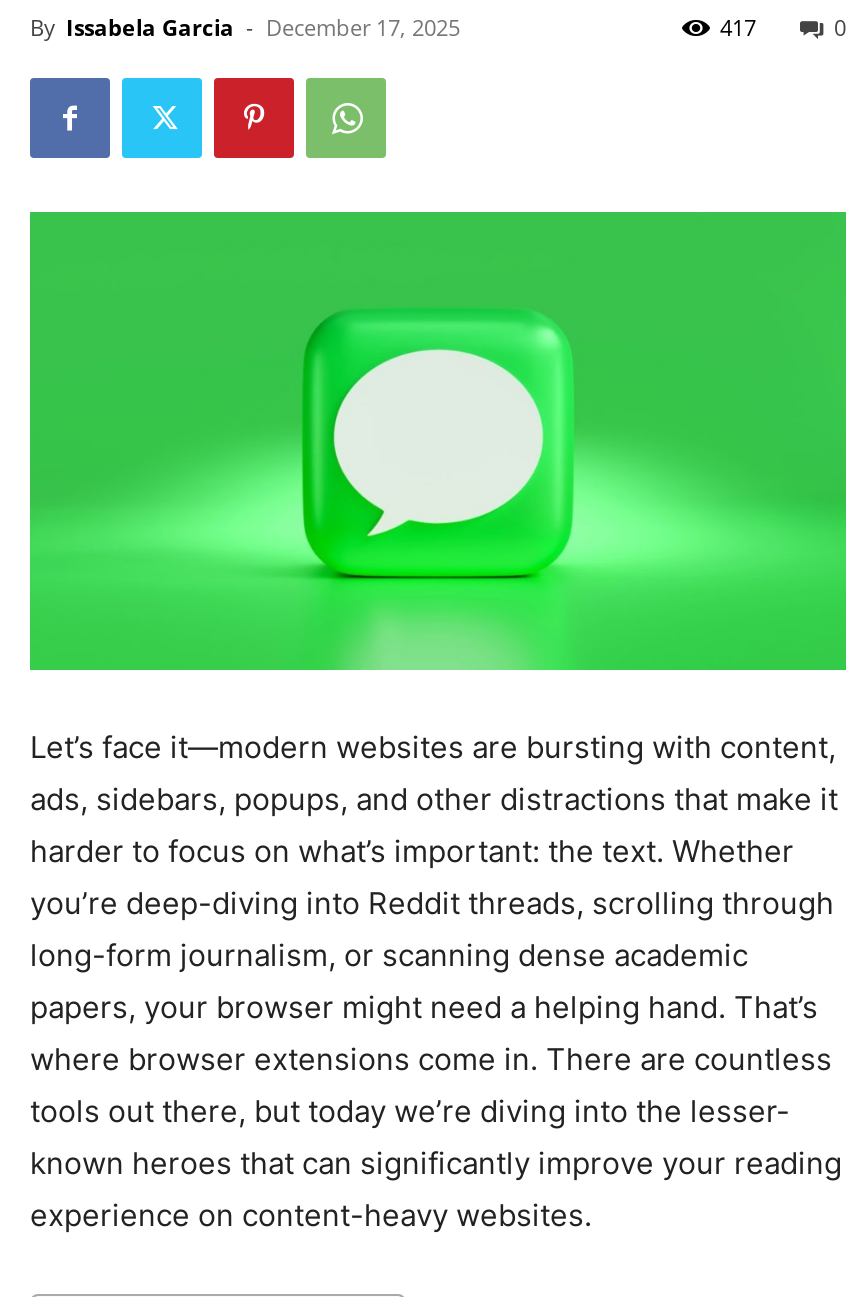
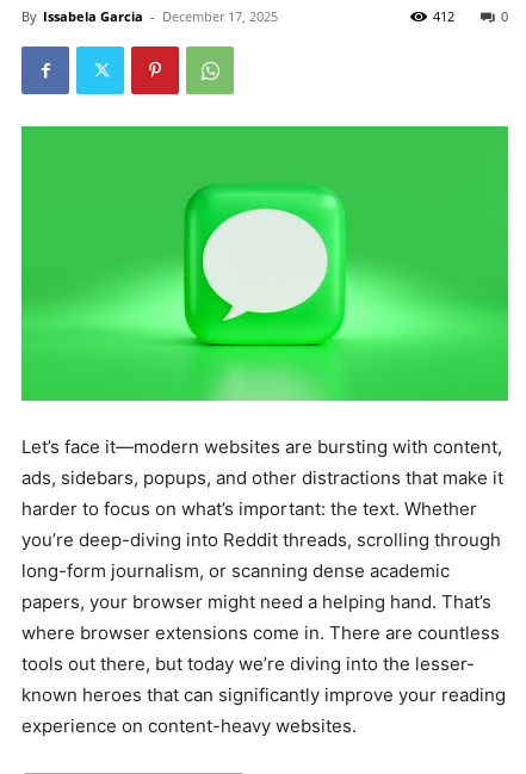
[720,12,756,42] 417 -> [433,7,454,25] 412

